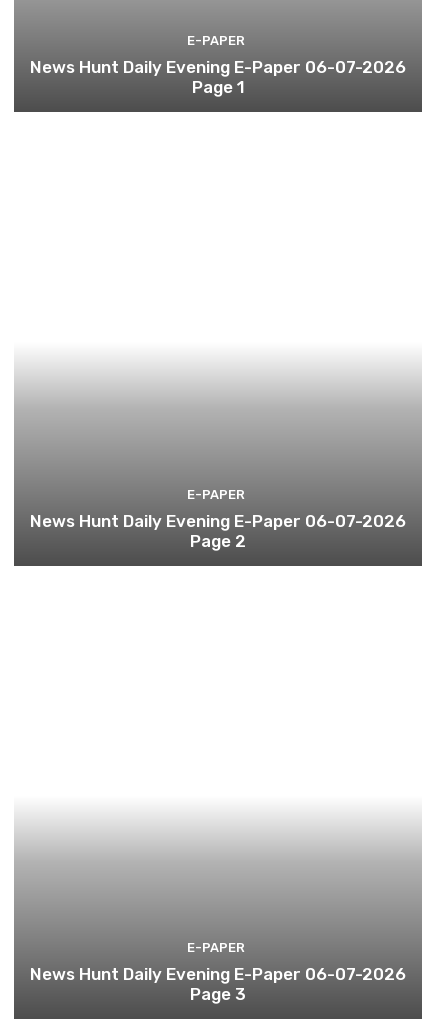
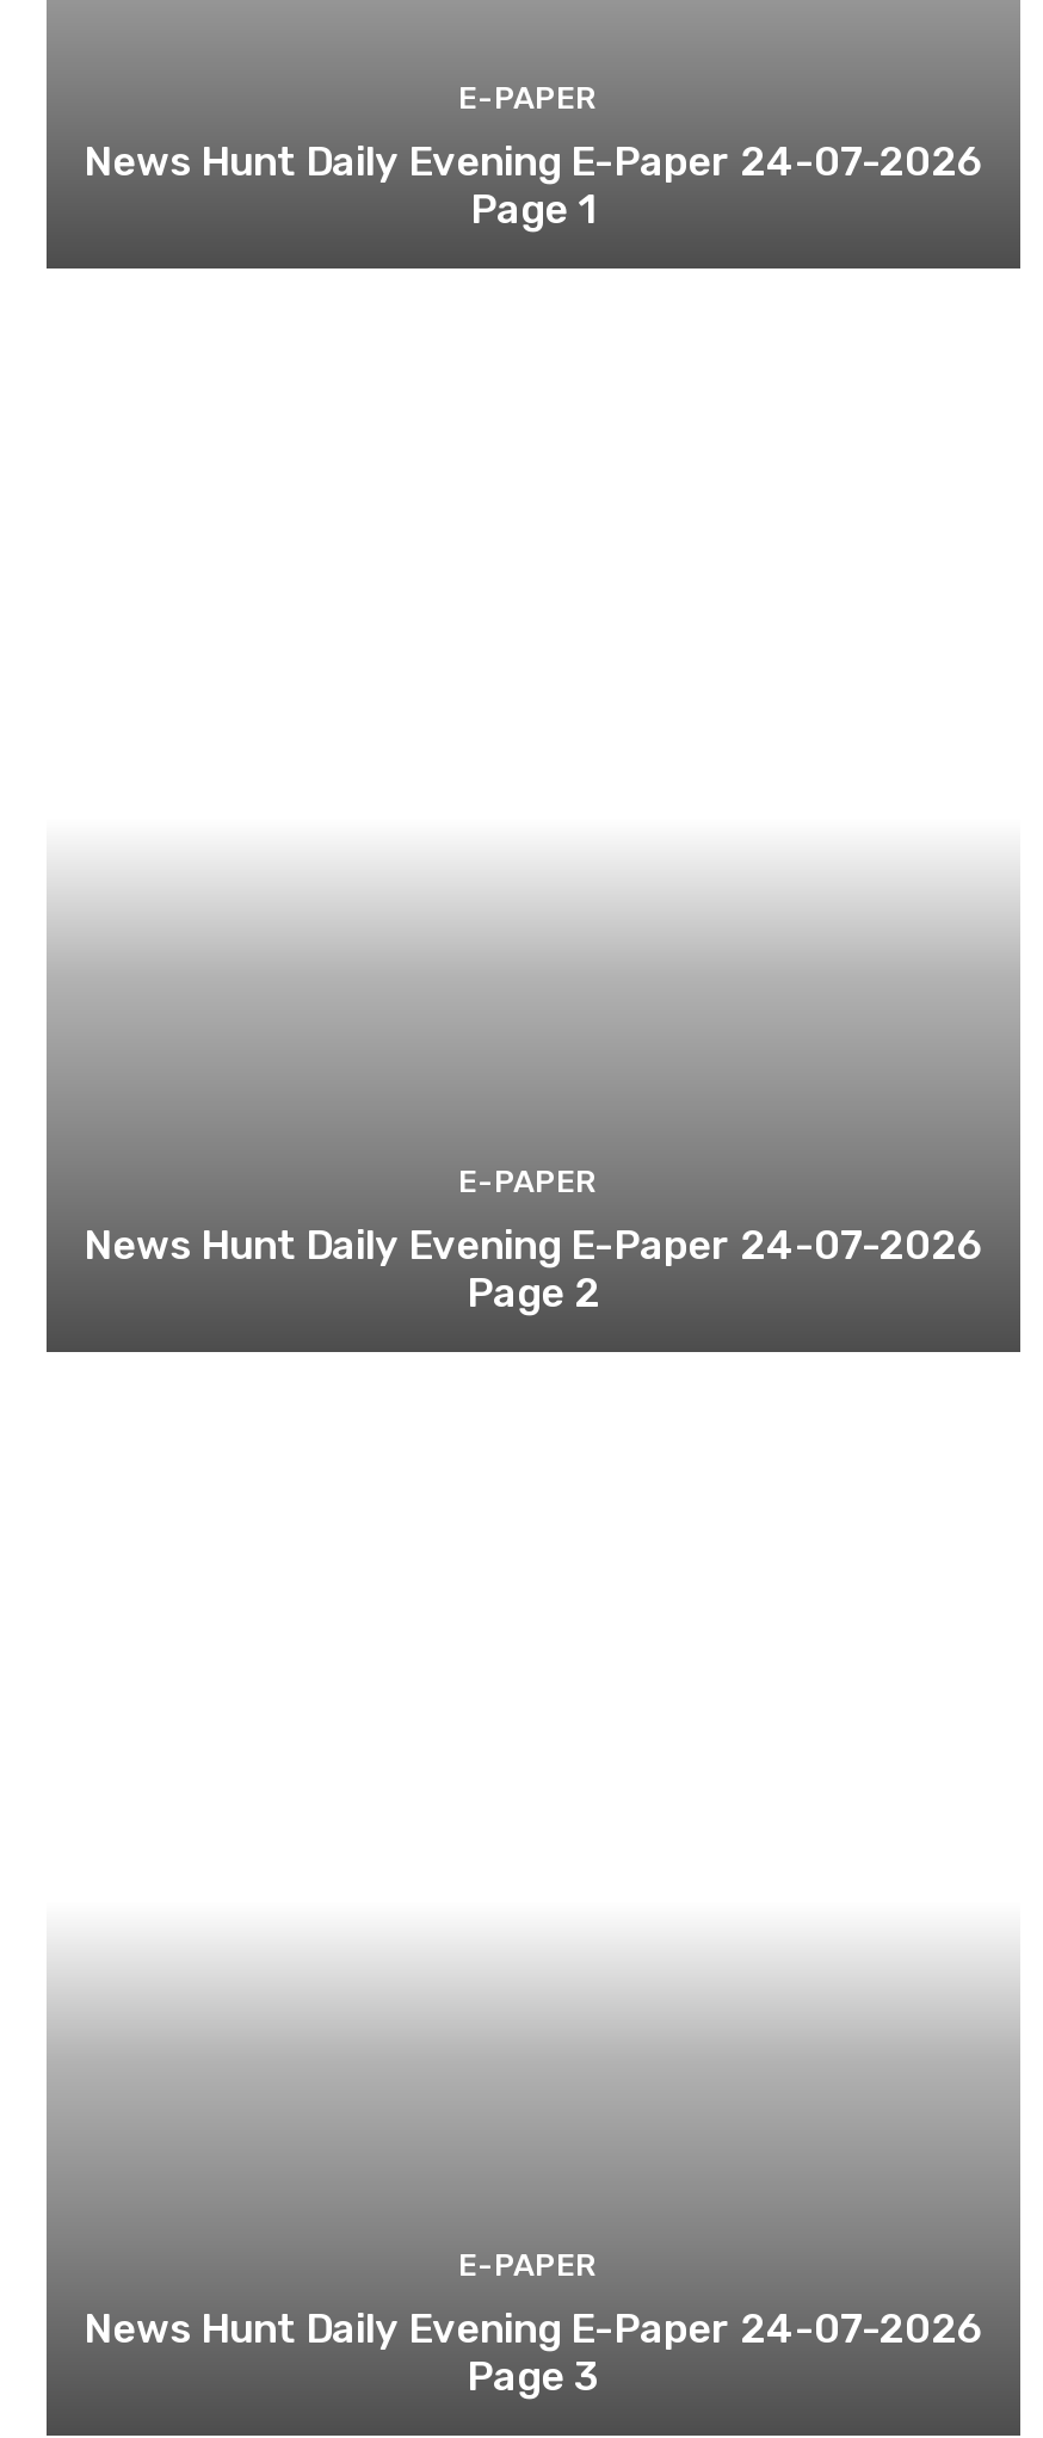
[30,57,406,77] News Hunt Daily Evening E-Paper 06-07-2026 -> [84,138,983,186] News Hunt Daily Evening E-Paper 24-07-2026
[30,511,406,531] News Hunt Daily Evening E-Paper 06-07-2026 -> [84,1221,983,1269] News Hunt Daily Evening E-Paper 24-07-2026
[30,964,406,984] News Hunt Daily Evening E-Paper 06-07-2026 -> [84,2304,983,2352] News Hunt Daily Evening E-Paper 24-07-2026

